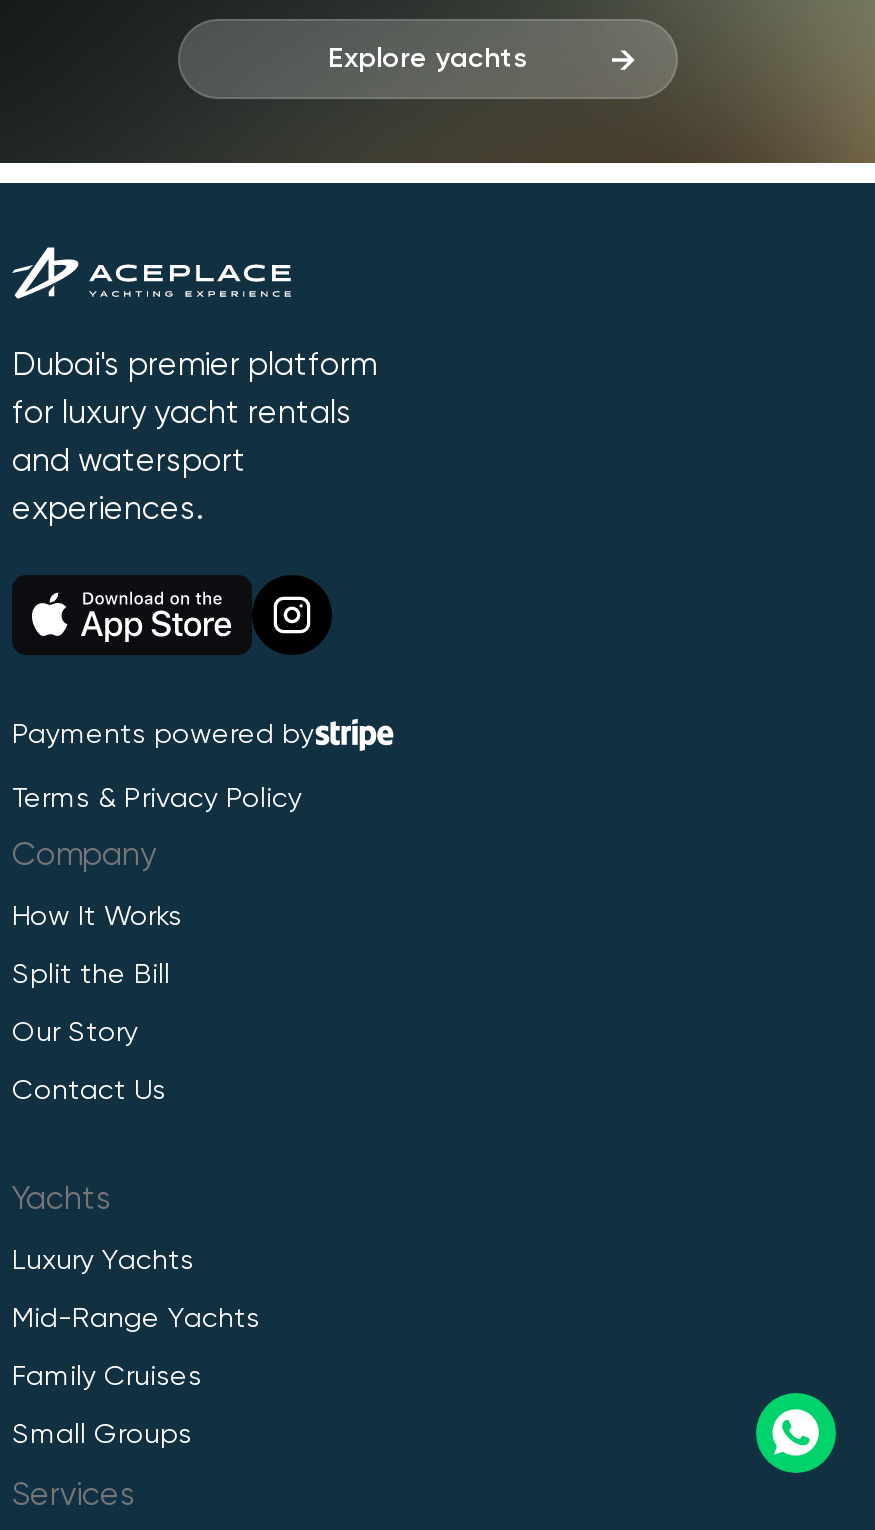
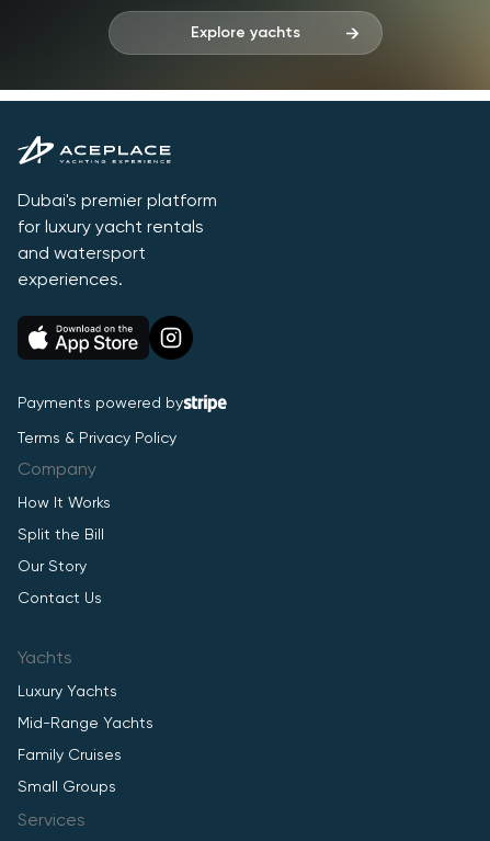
[754,1391,838,1475] [image] -> none

